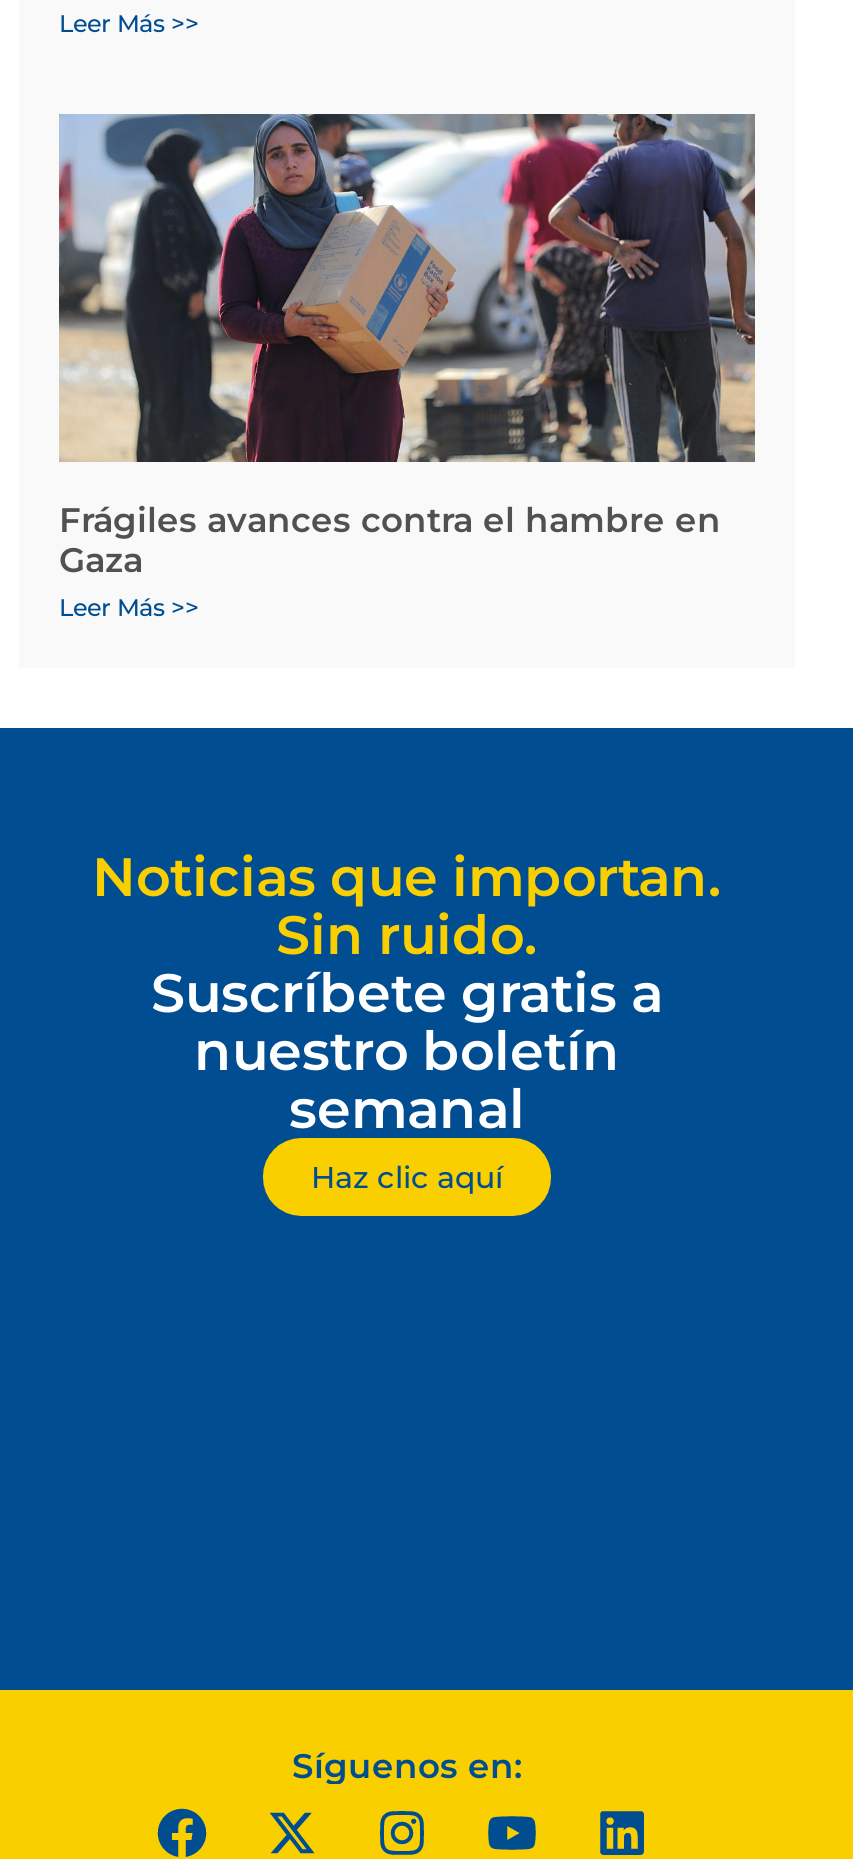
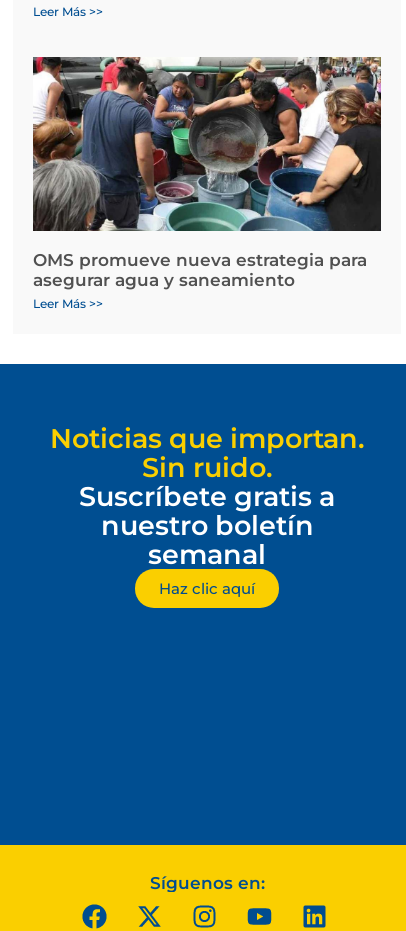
[57,112,755,580] [image] | Frágiles avances contra el hambre en | Gaza -> [32,56,382,290] [image] | OMS promueve nueva estrategia para | asegurar agua y saneamiento

